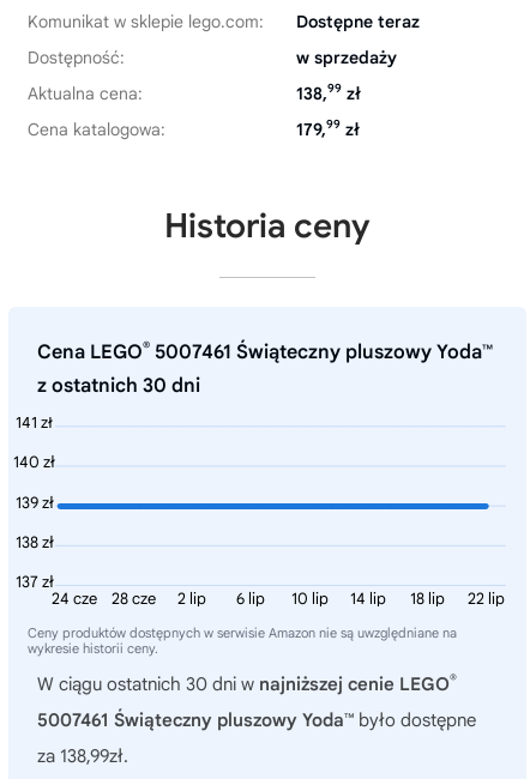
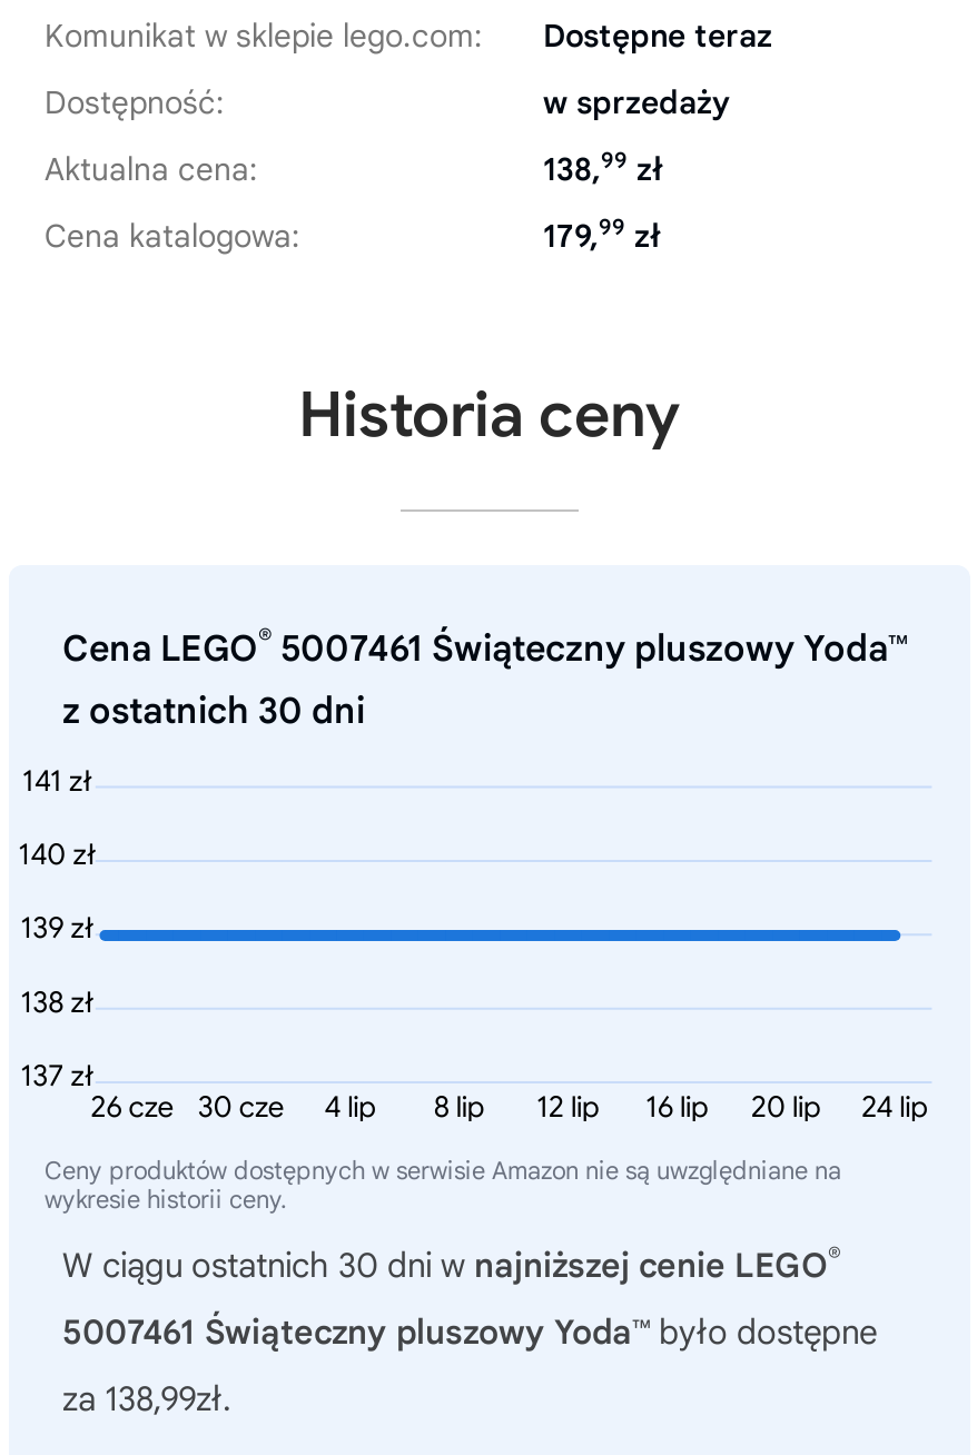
[52,588,98,609] 24 cze -> [91,1089,174,1124] 26 cze
[111,588,156,609] 28 cze -> [198,1089,285,1124] 30 cze
[178,588,207,609] 2 lip -> [324,1089,376,1124] 4 lip
[237,588,265,609] 6 lip -> [434,1089,485,1124] 8 lip
[291,588,328,609] 10 lip -> [536,1089,600,1124] 12 lip
[350,588,386,609] 14 lip -> [645,1089,709,1124] 16 lip
[410,588,445,609] 18 lip -> [751,1089,821,1124] 20 lip
[467,588,504,609] 22 lip -> [861,1089,928,1124] 24 lip

